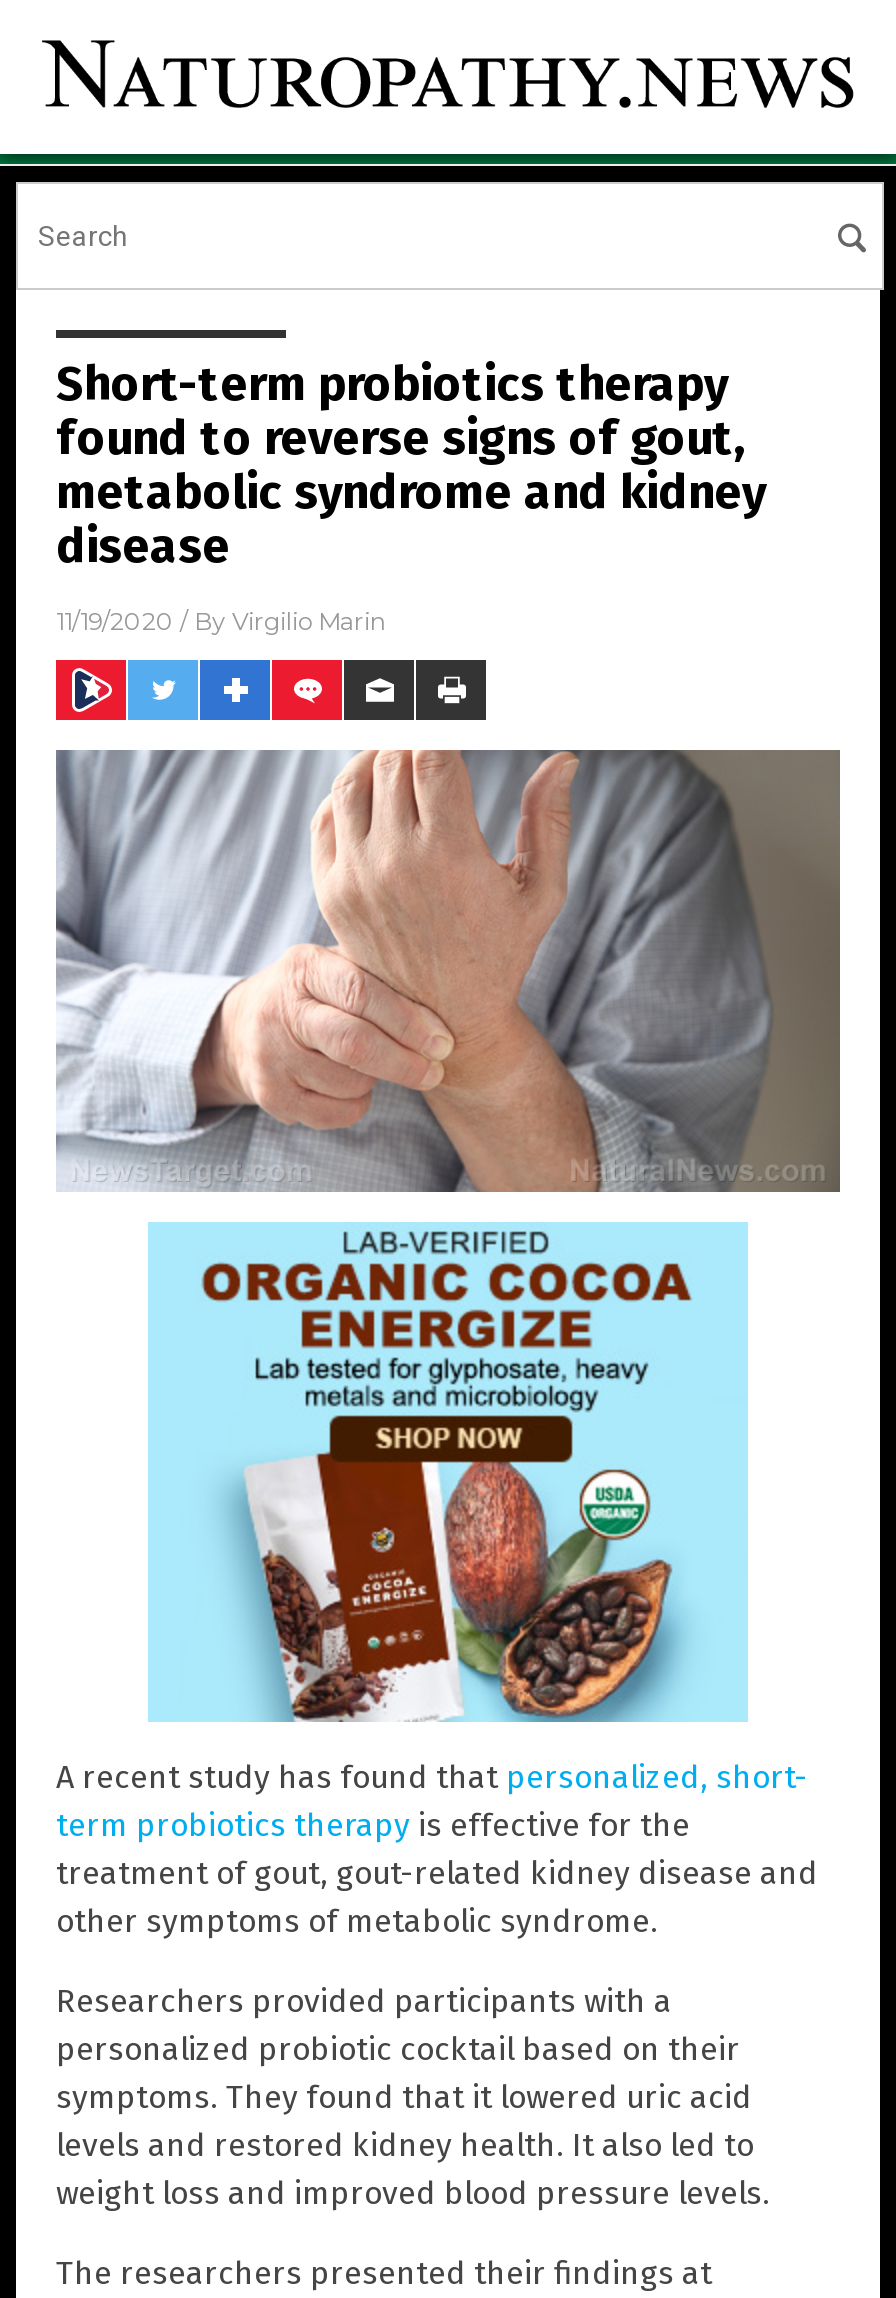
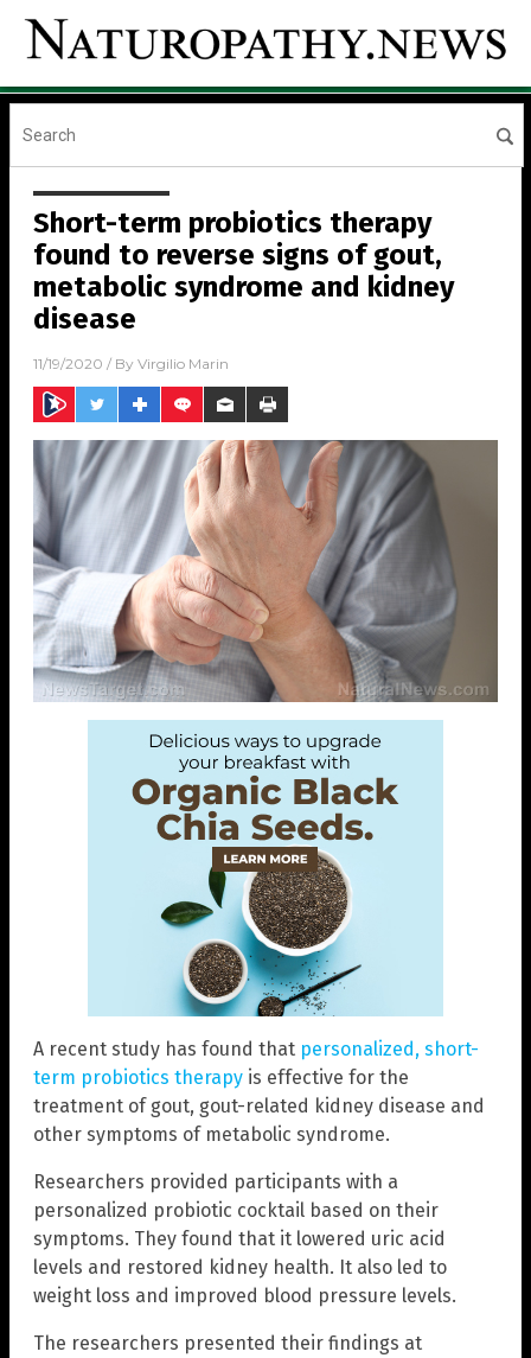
[180,1226,742,1722] [image] -> [108,723,423,1018] [image]

